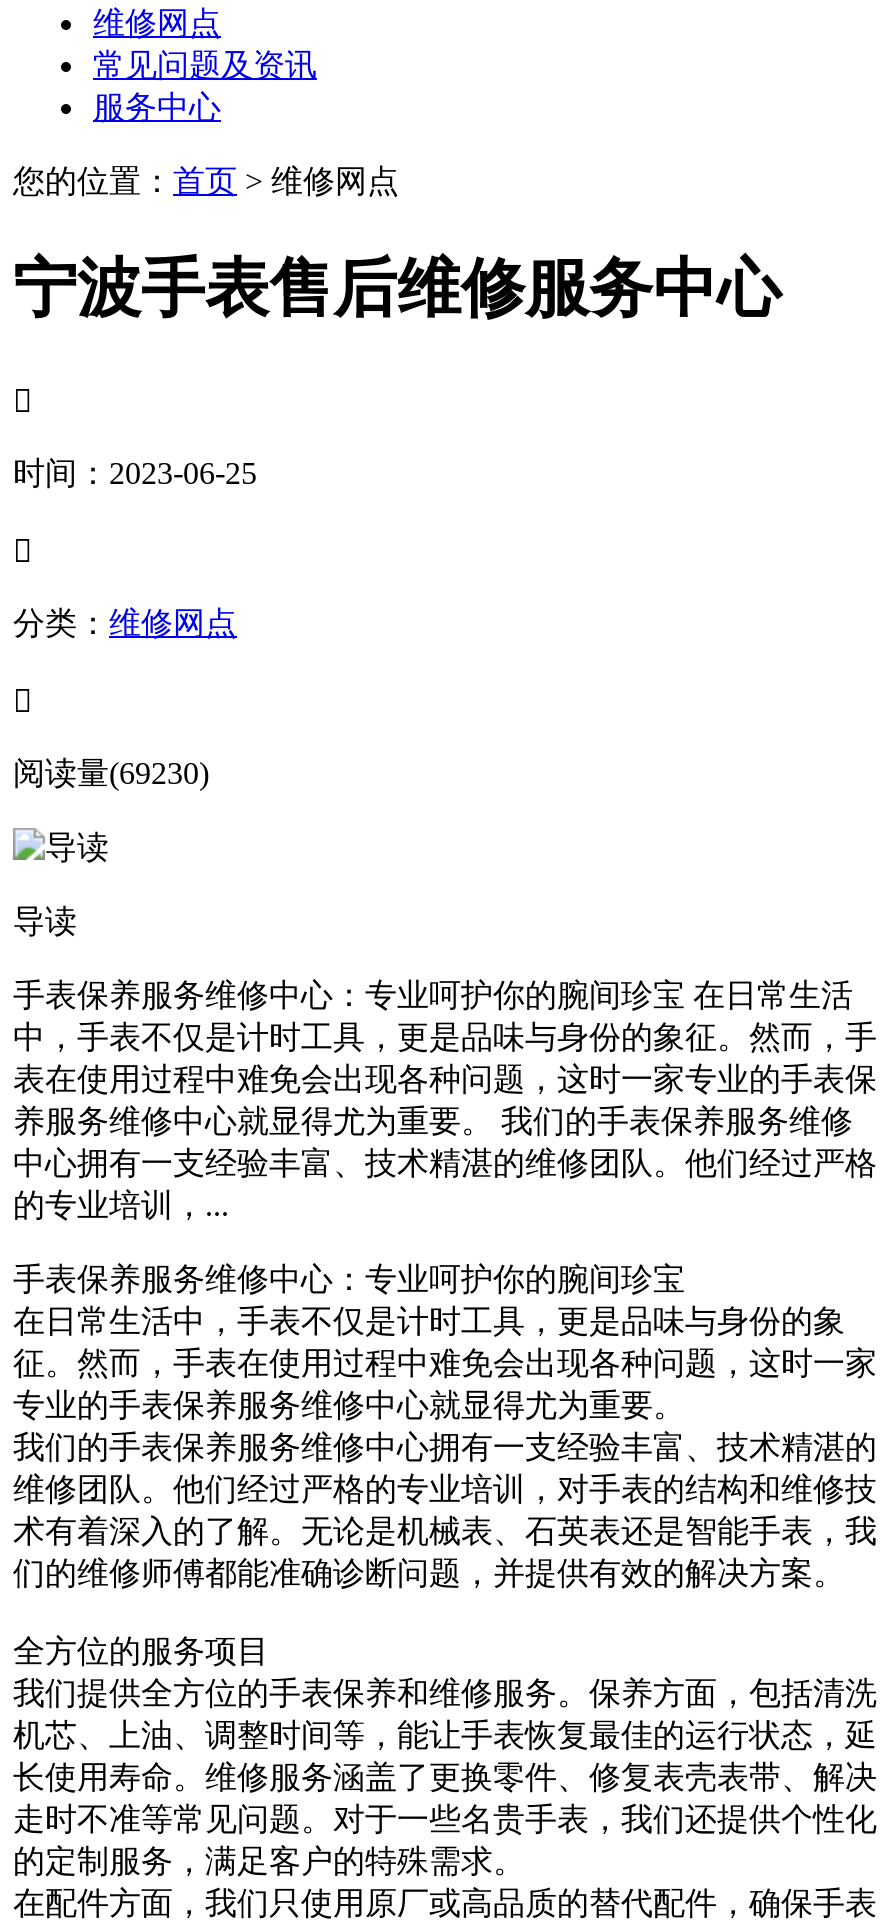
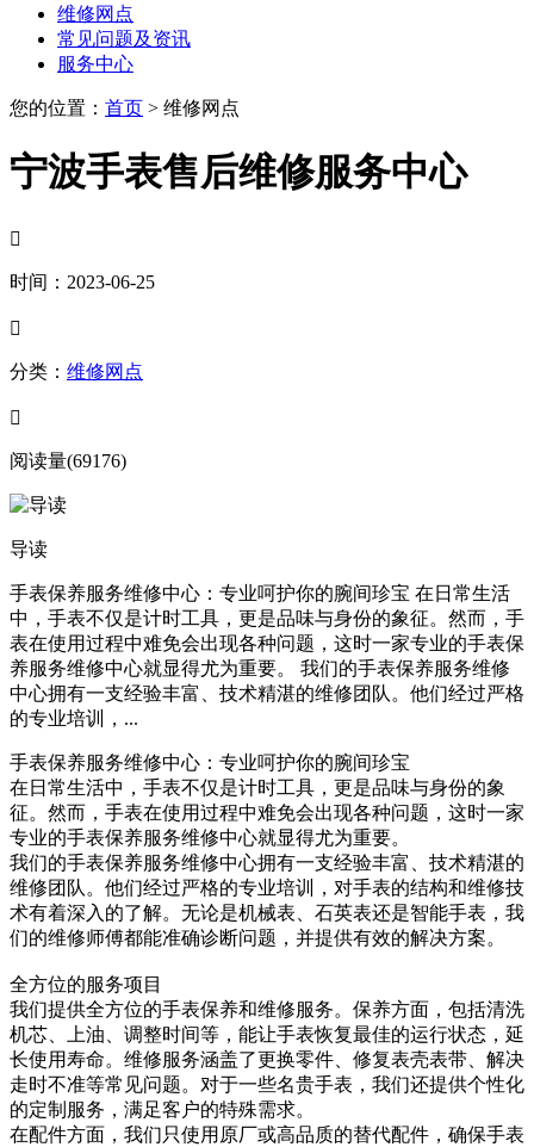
[13,755,209,789] 阅读量(69230) -> [10,450,126,471] 阅读量(69176)

